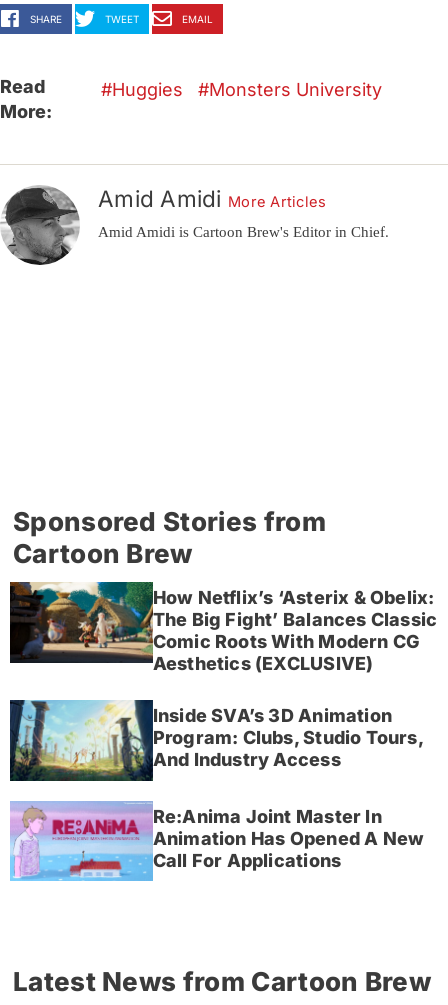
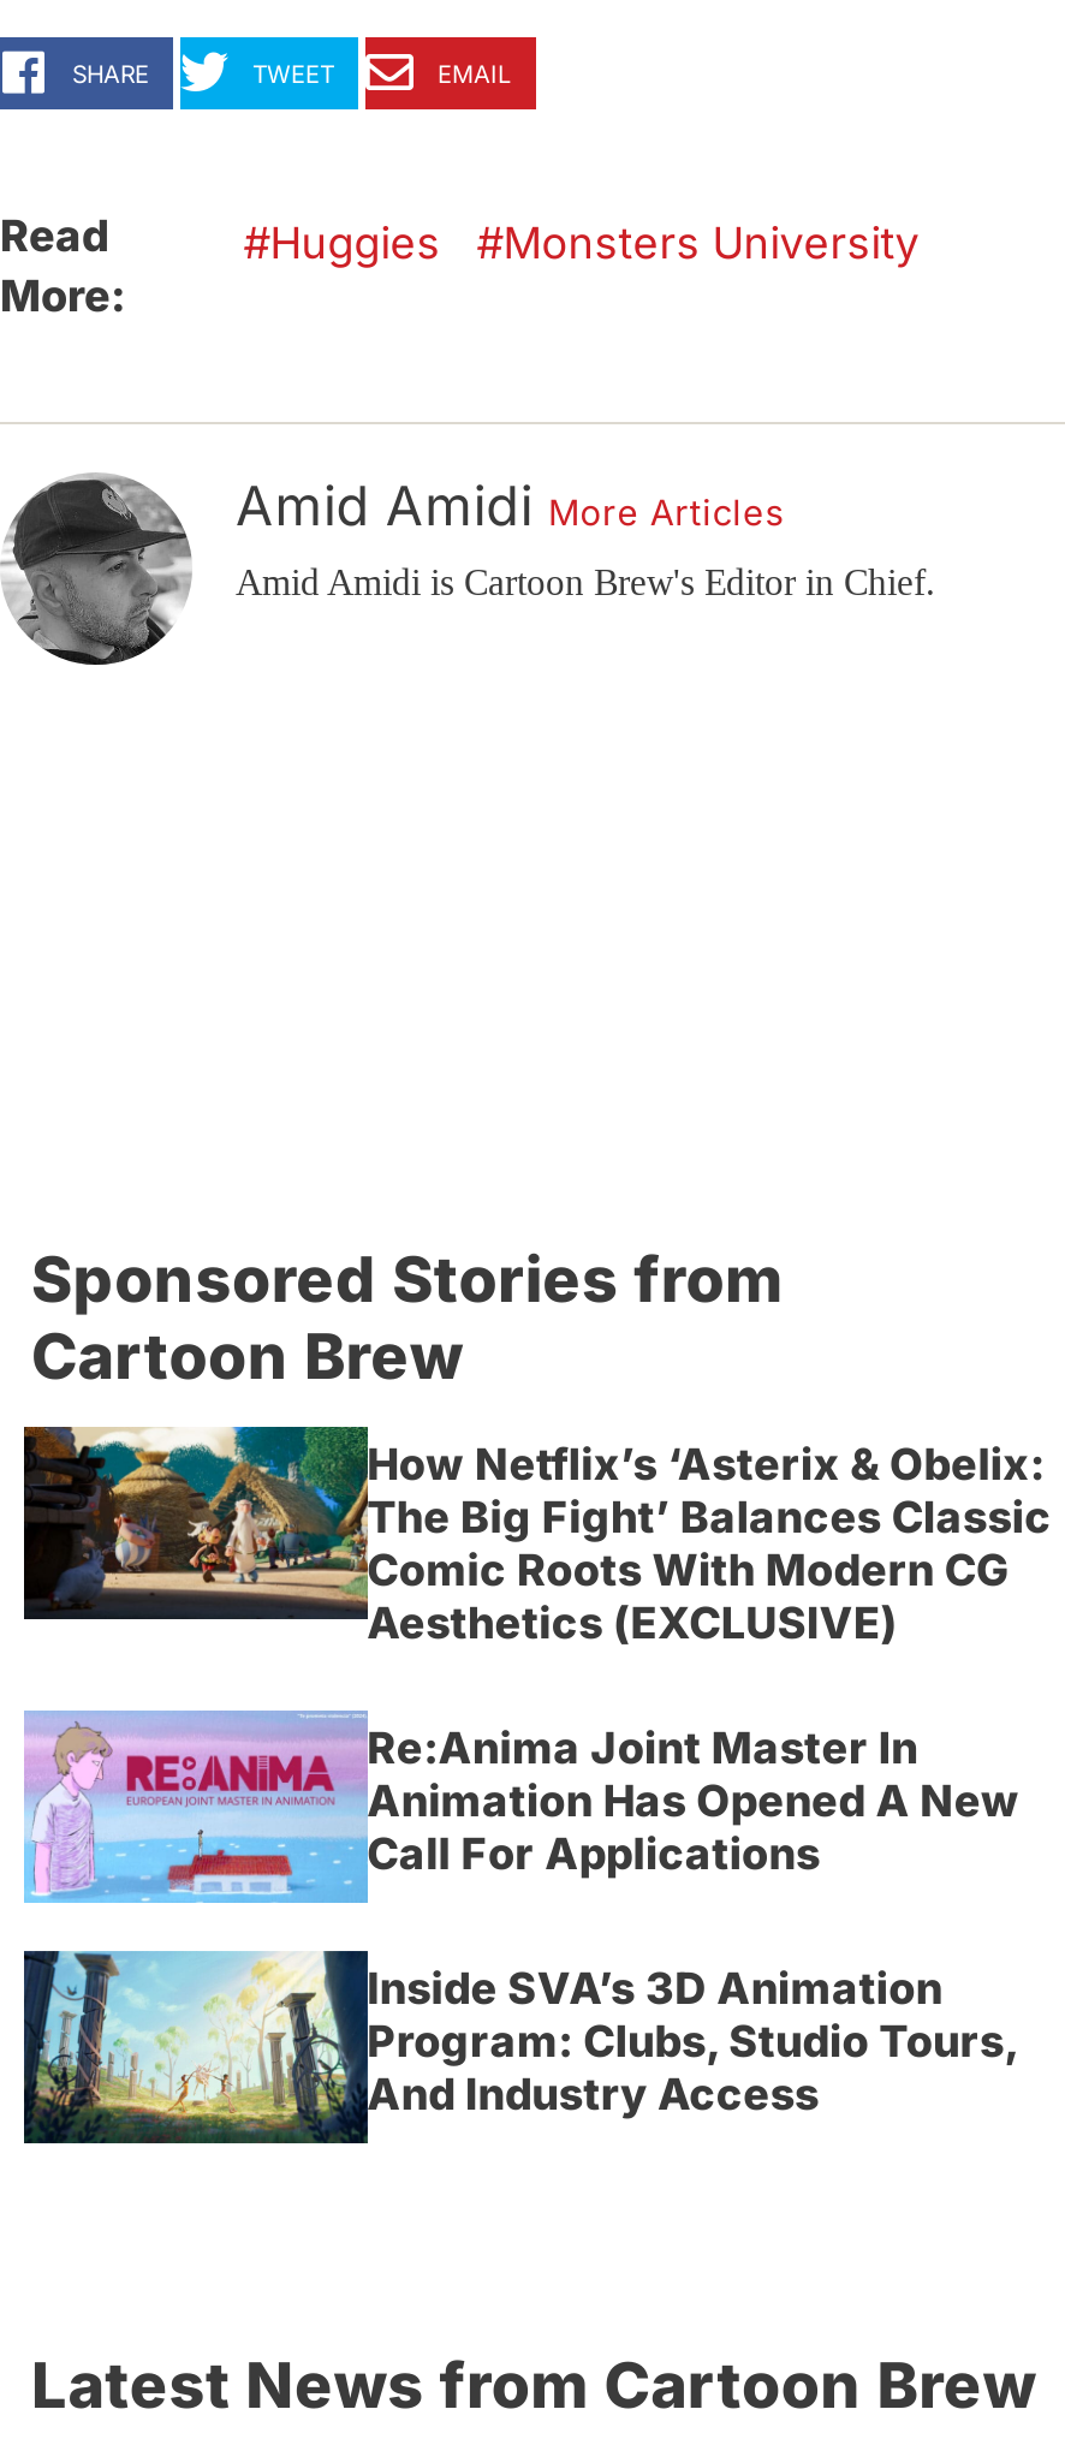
moved [9,699,424,782] -> [22,1946,1019,2146]: [image] | Inside SVA’s 3D Animation | Program: Clubs, Studio Tours, | And Industry Access
moved [10,801,424,882] -> [24,1708,1020,1903]: [image] | Re:Anima Joint Master In | Animation Has Opened A New | Call For Applications

